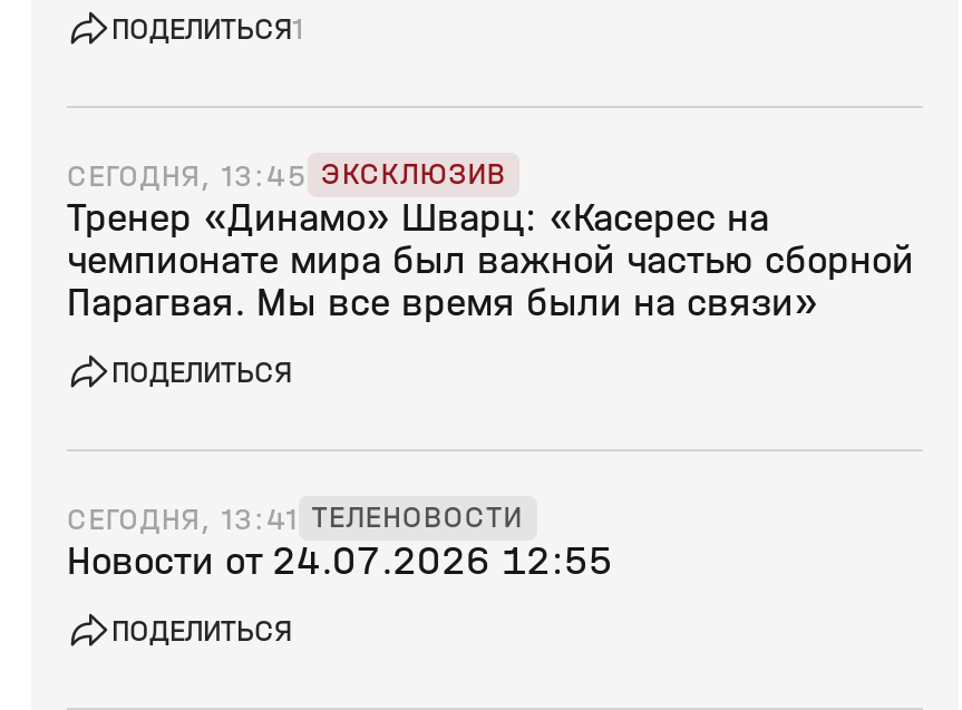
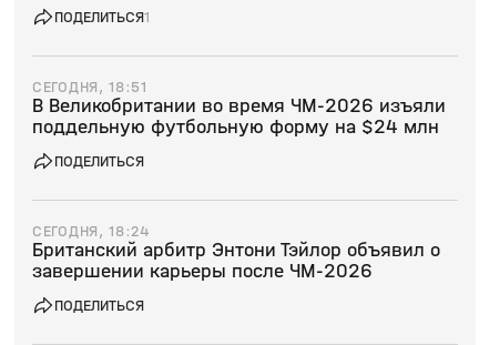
[67,155,914,327] СЕГОДНЯ, 13:45 ЭКСКЛЮЗИВ | Тренер «Динамо» Шварц: «Касерес на | чемпионате мира был важной частью сборной | Парагвая. Мы все время были на связи» -> [32,78,446,139] СЕГОДНЯ, 18:51 | В Великобритании во время ЧМ‑2026 изъяли | поддельную футбольную форму на $24 млн
[67,498,613,585] СЕГОДНЯ, 13:41 ТЕЛЕНОВОСТИ | Новости от 24.07.2026 12:55 -> [32,222,440,283] СЕГОДНЯ, 18:24 | Британский арбитр Энтони Тэйлор объявил о | завершении карьеры после ЧМ‑2026

